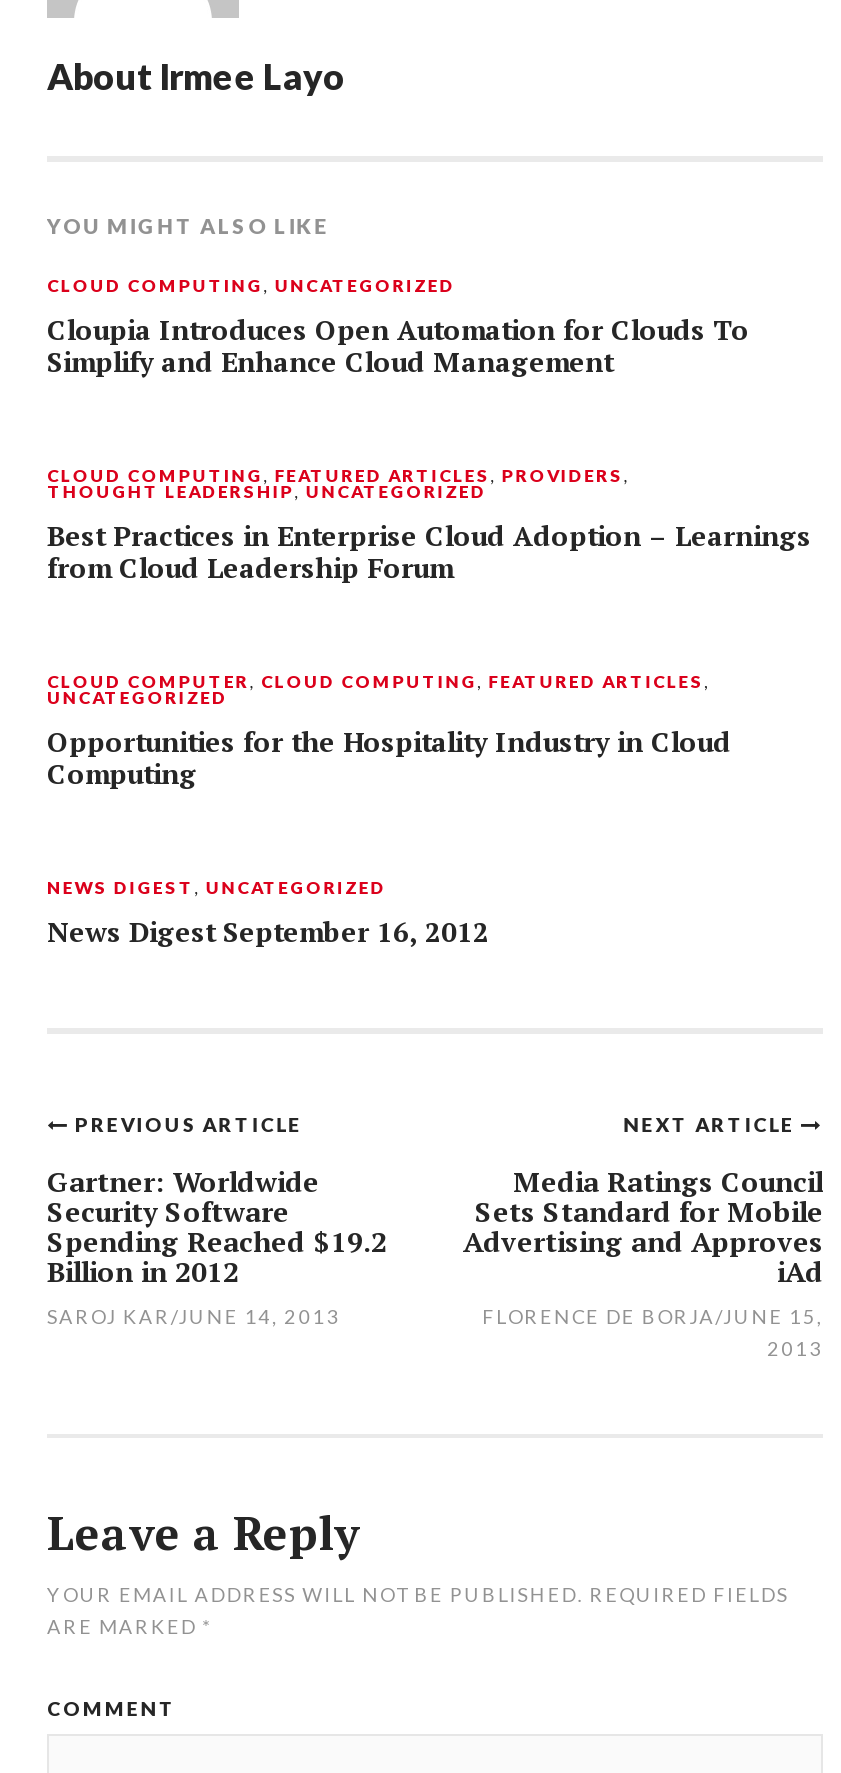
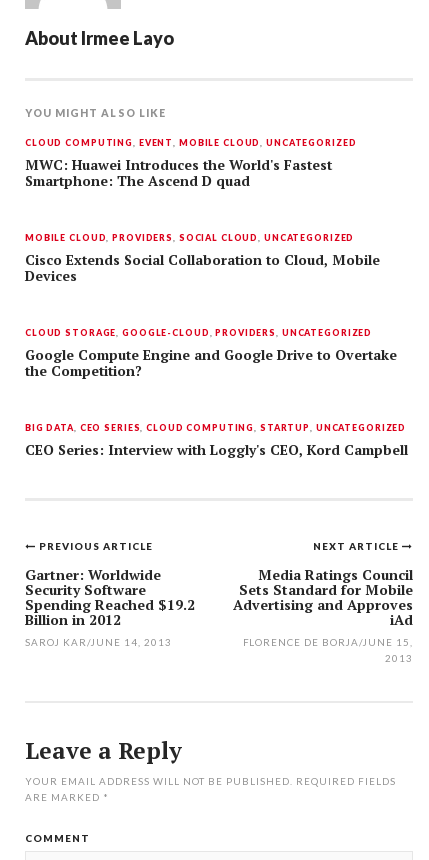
[47,274,749,380] CLOUD COMPUTING, UNCATEGORIZED | Cloupia Introduces Open Automation for Clouds To | Simplify and Enhance Cloud Management -> [25,137,356,190] CLOUD COMPUTING, EVENT, MOBILE CLOUD, UNCATEGORIZED | MWC: Huawei Introduces the World's Fastest | Smartphone: The Ascend D quad
[47,464,811,586] CLOUD COMPUTING, FEATURED ARTICLES, PROVIDERS, | THOUGHT LEADERSHIP,UNCATEGORIZED | Best Practices in Enterprise Cloud Adoption – Learnings | from Cloud Leadership Forum -> [25,232,380,285] MOBILE CLOUD, PROVIDERS, SOCIAL CLOUD, UNCATEGORIZED | Cisco Extends Social Collaboration to Cloud, Mobile | Devices
[47,670,731,792] CLOUD COMPUTER, CLOUD COMPUTING, FEATURED ARTICLES, | UNCATEGORIZED | Opportunities for the Hospitality Industry in Cloud | Computing -> [25,327,397,380] CLOUD STORAGE, GOOGLE-CLOUD, PROVIDERS, UNCATEGORIZED | Google Compute Engine and Google Drive to Overtake | the Competition?
[47,876,489,950] NEWS DIGEST, UNCATEGORIZED | News Digest September 16, 2012 -> [25,422,408,459] BIG DATA, CEO SERIES, CLOUD COMPUTING, STARTUP, UNCATEGORIZED | CEO Series: Interview with Loggly's CEO, Kord Campbell

